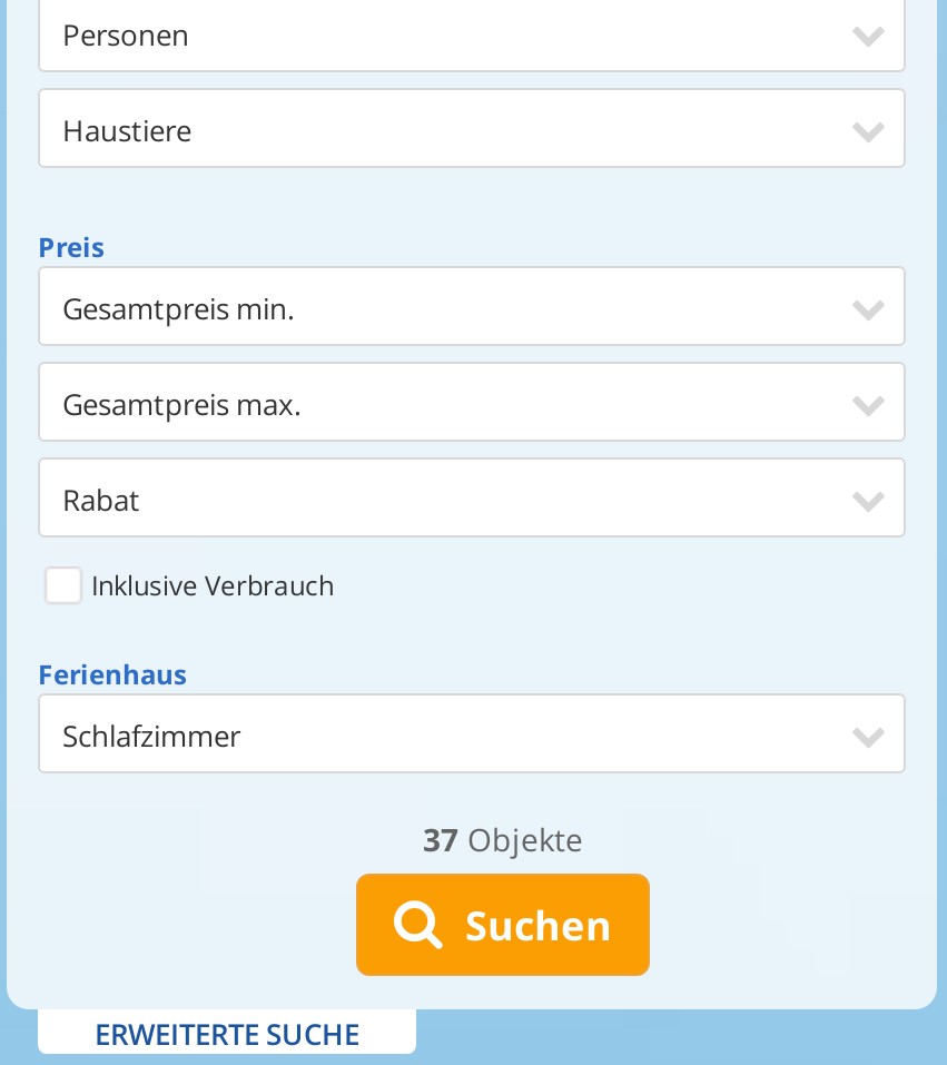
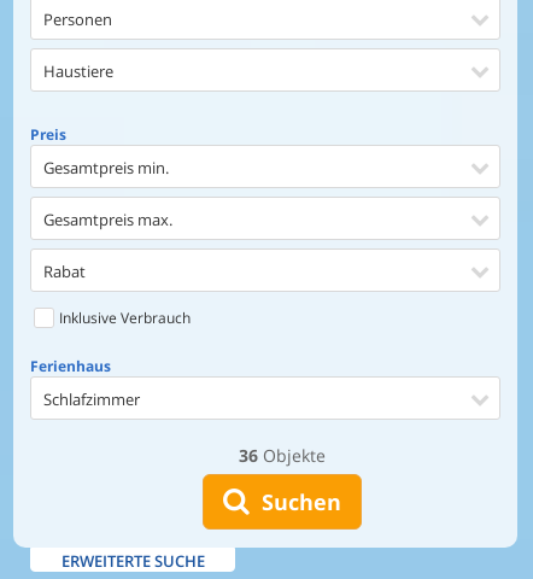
[423,818,583,860] 37 Objekte -> [239,444,326,467] 36 Objekte

